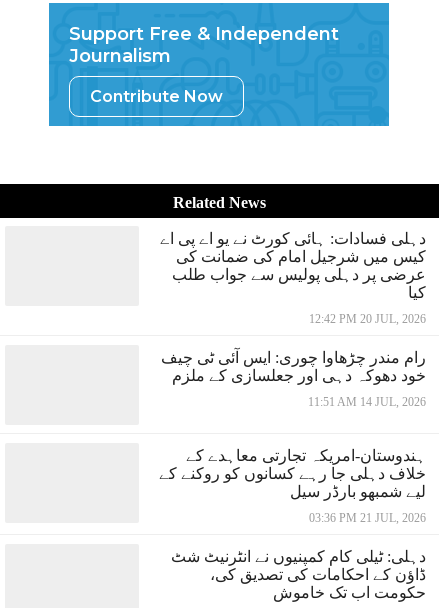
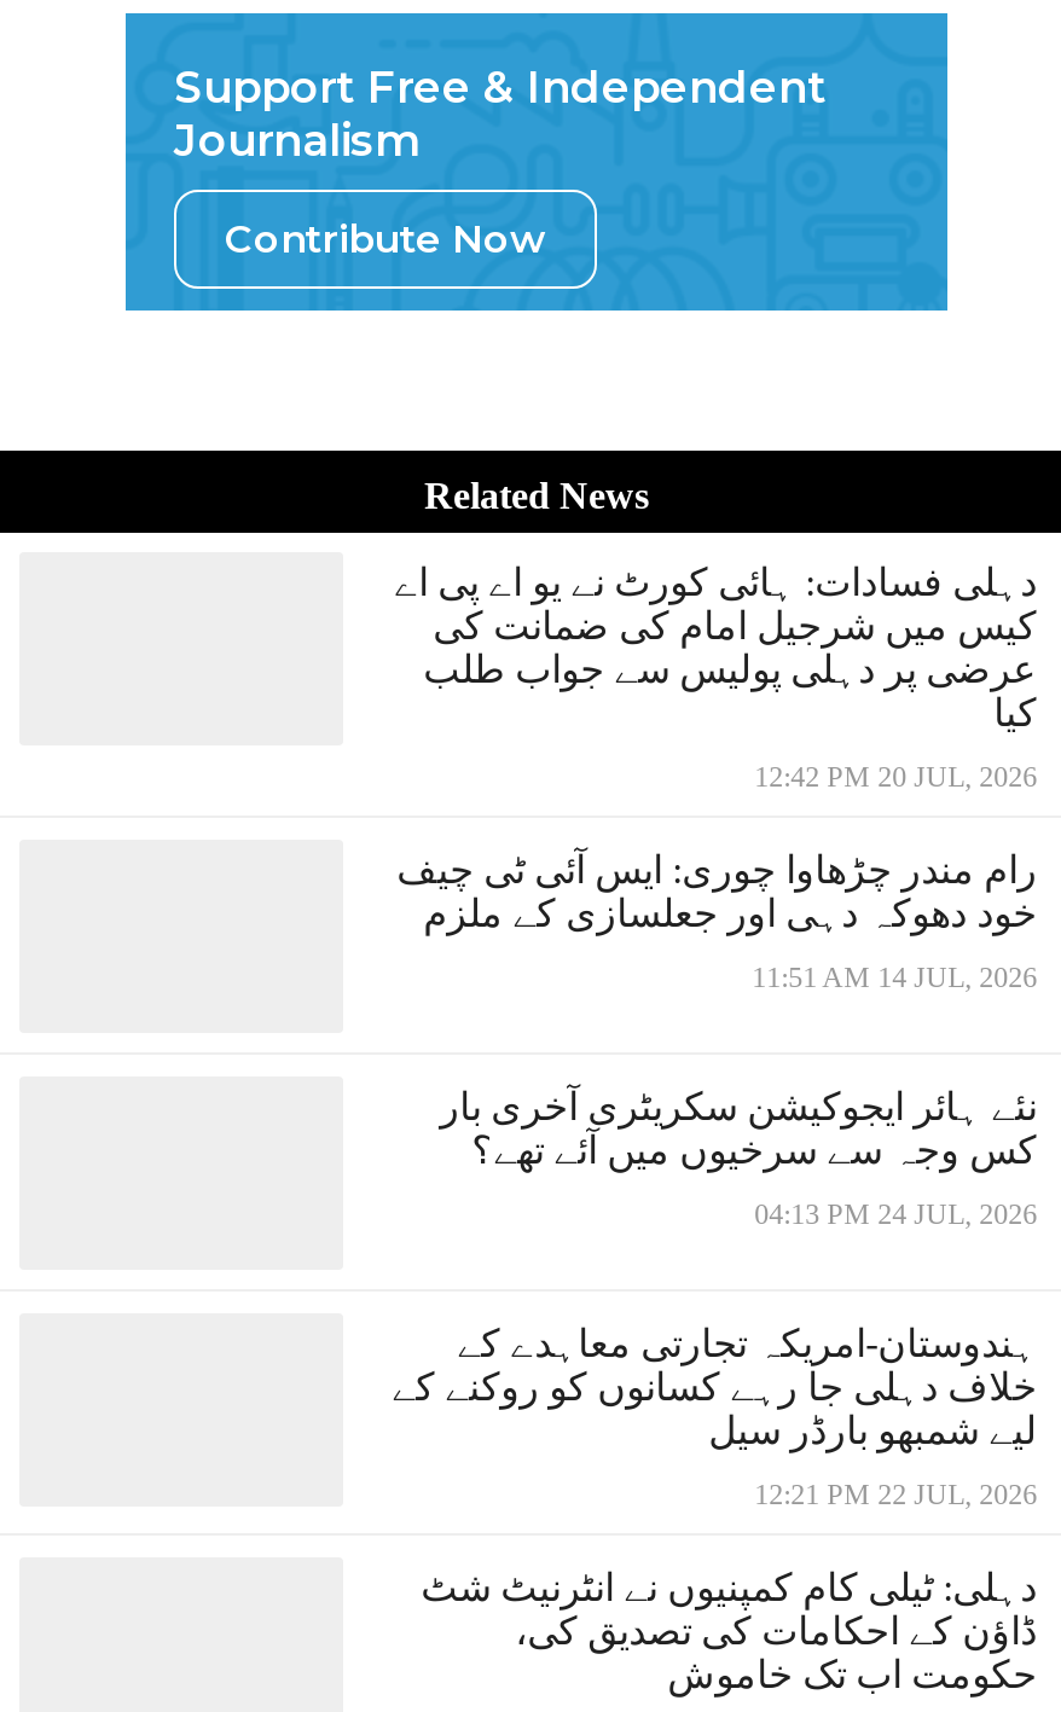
none -> [440,1086,1037,1231] نئے ہائر ایجوکیشن سکریٹری آخری بار | کس وجہ سے سرخیوں میں آئے تھے؟ | 04:13 PM 24 JUL, 2026
[309,511,426,525] 03:36 PM 21 JUL, 2026 -> [754,1477,1037,1511] 12:21 PM 22 JUL, 2026

